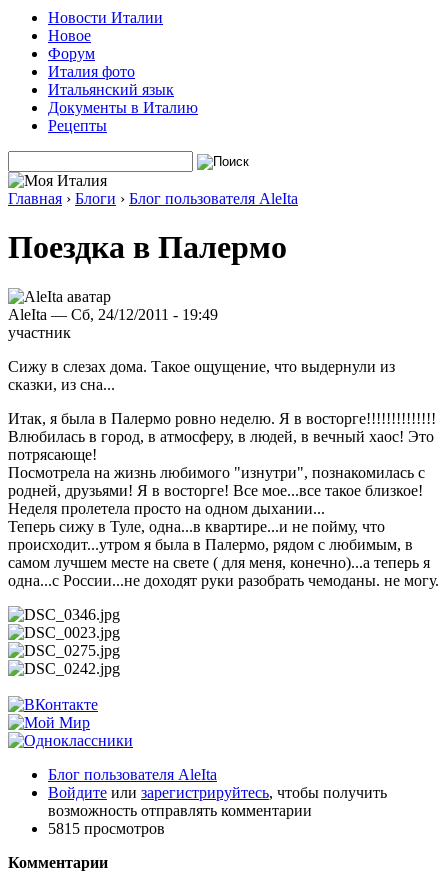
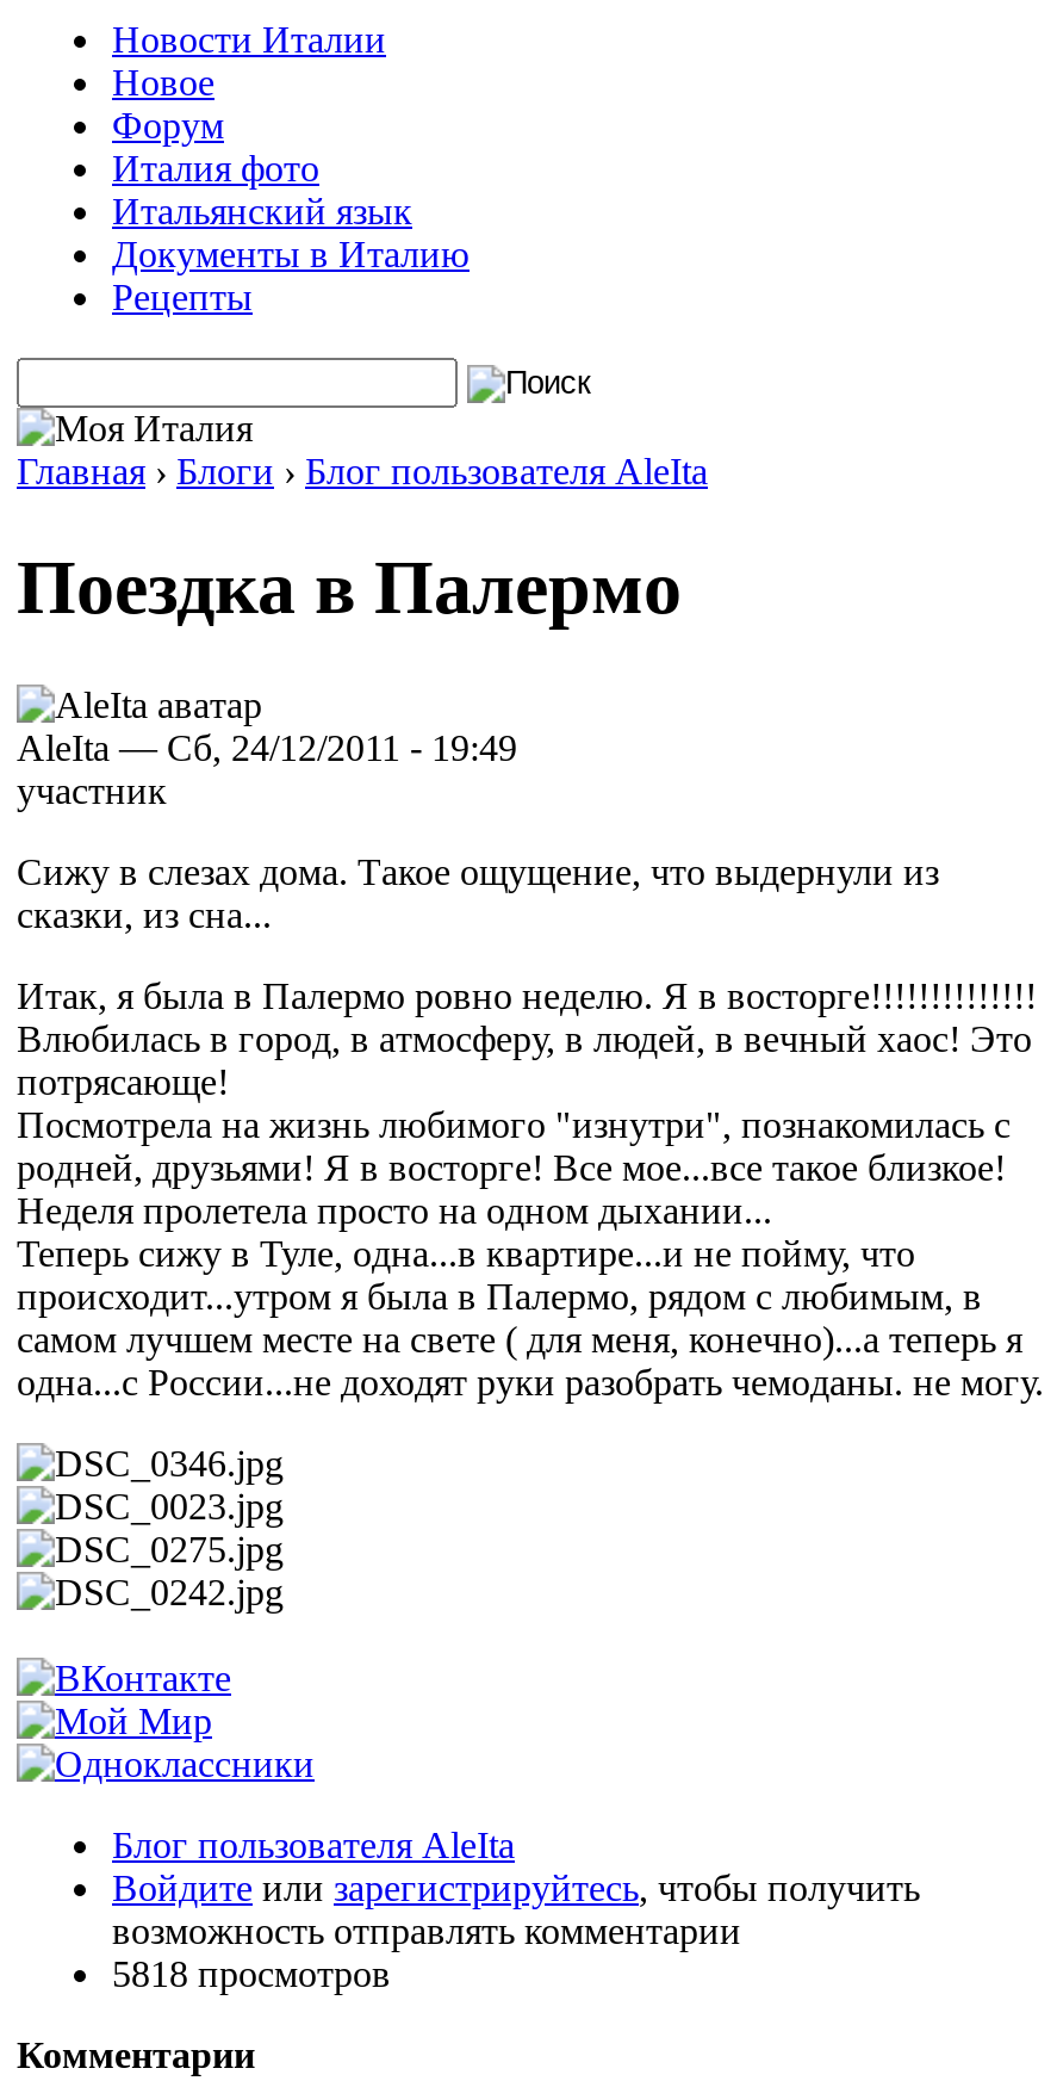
[48,820,165,837] 5815 просмотров -> [112,1953,391,1994] 5818 просмотров

